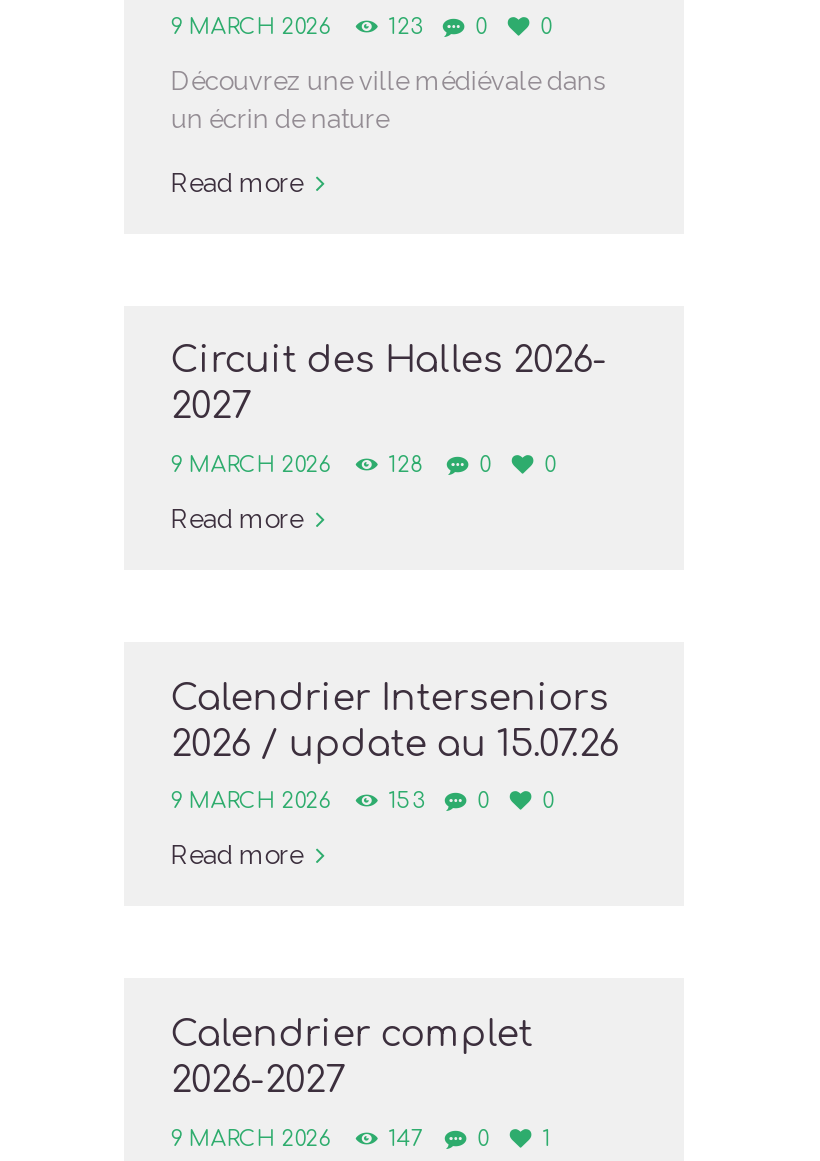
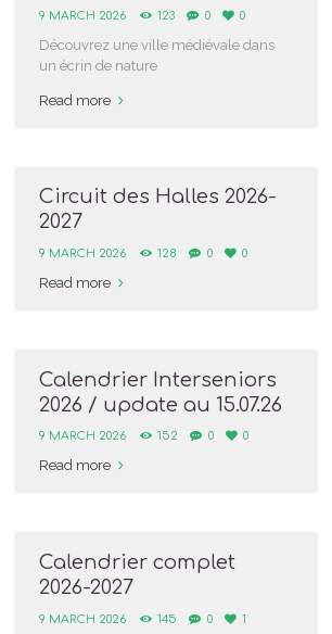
[389,789,423,815] 153 -> [158,429,178,443] 152
[389,1125,423,1151] 147 -> [158,612,177,626] 145

